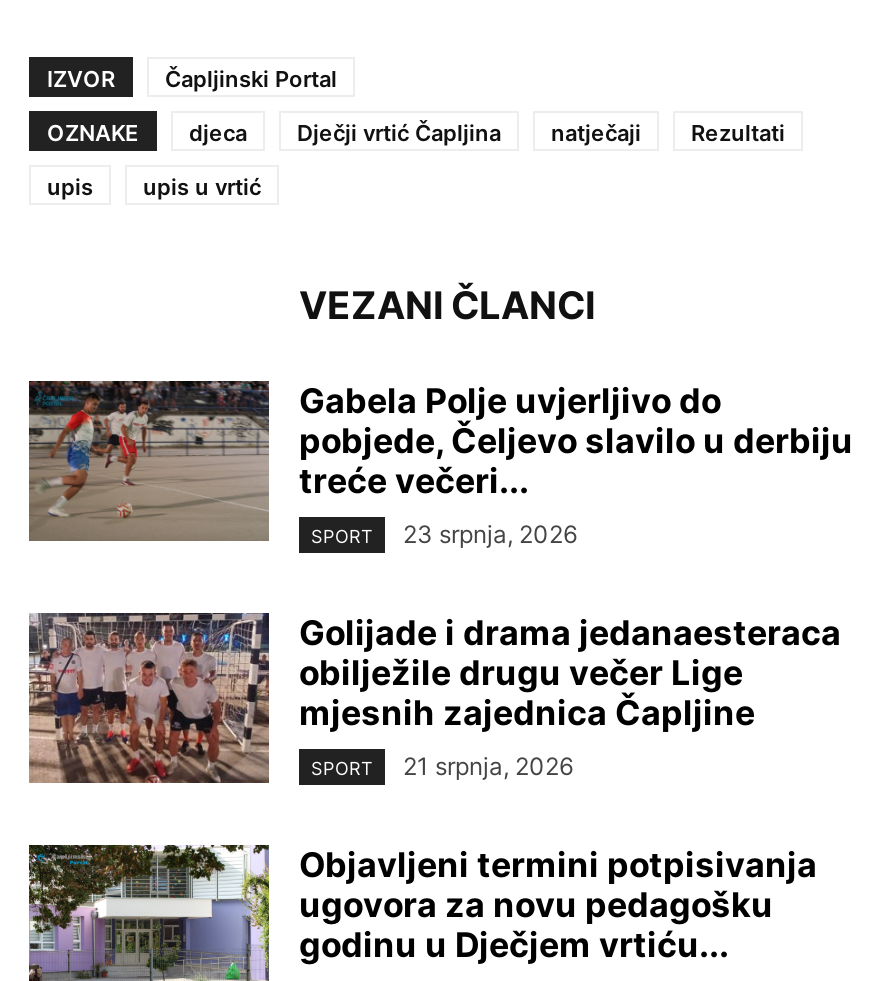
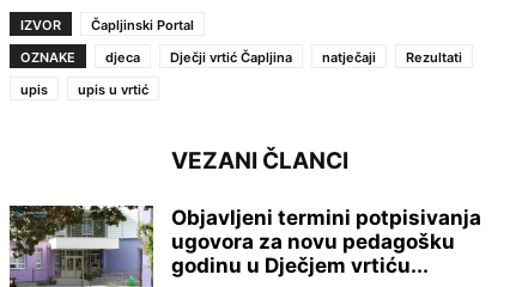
[29,378,853,781] [image] | Gabela Polje uvjerljivo do | pobjede, Čeljevo slavilo u derbiju | treće večeri... | SPORT | 23 srpnja, 2026 | Golijade i drama jedanaesteraca | obilježile drugu večer Lige | mjesnih zajednica Čapljine | SPORT | 21 srpnja, 2026 -> none
[27,574,269,784] [image] -> none

